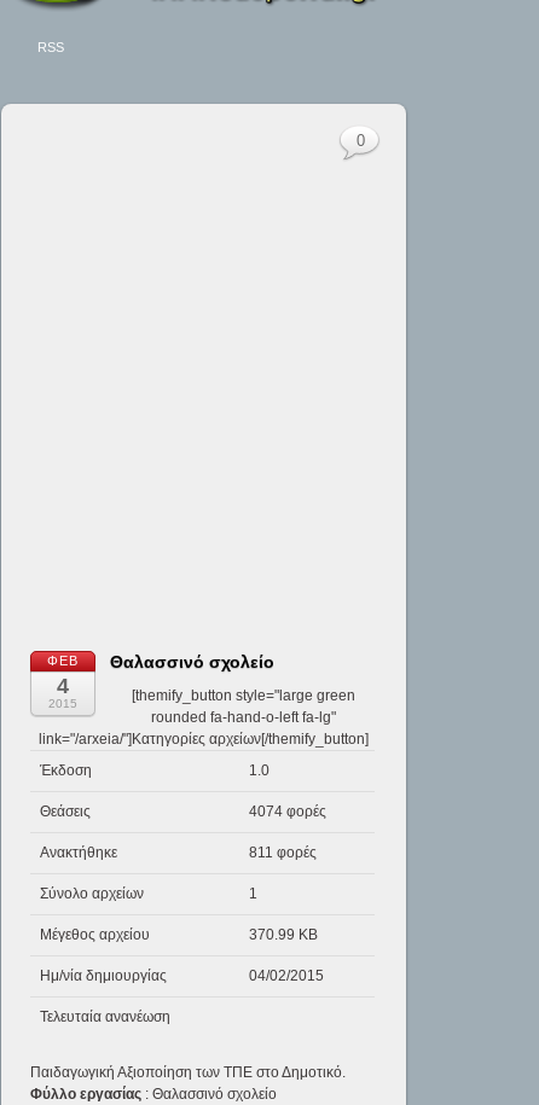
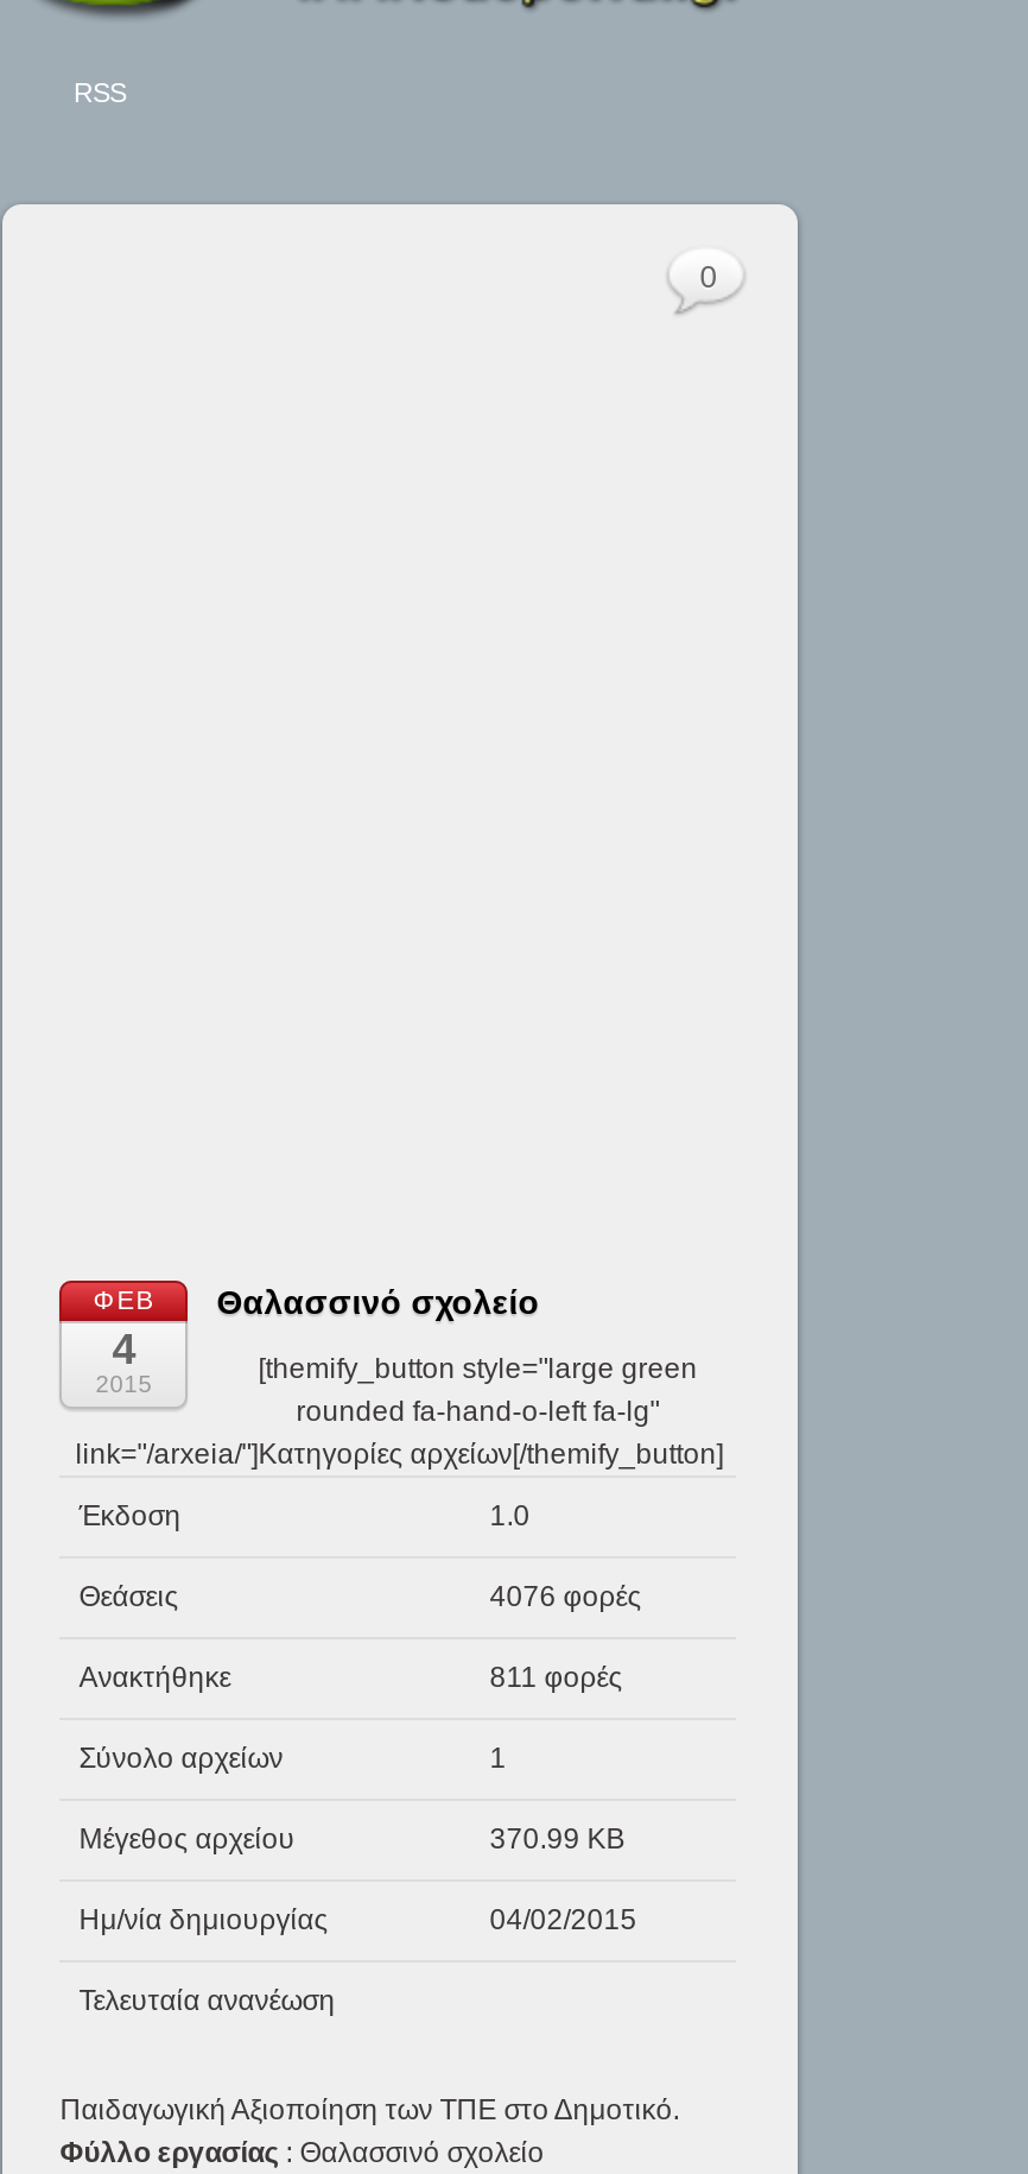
[249,803,327,820] 4074 φορές -> [490,1580,642,1613] 4076 φορές

